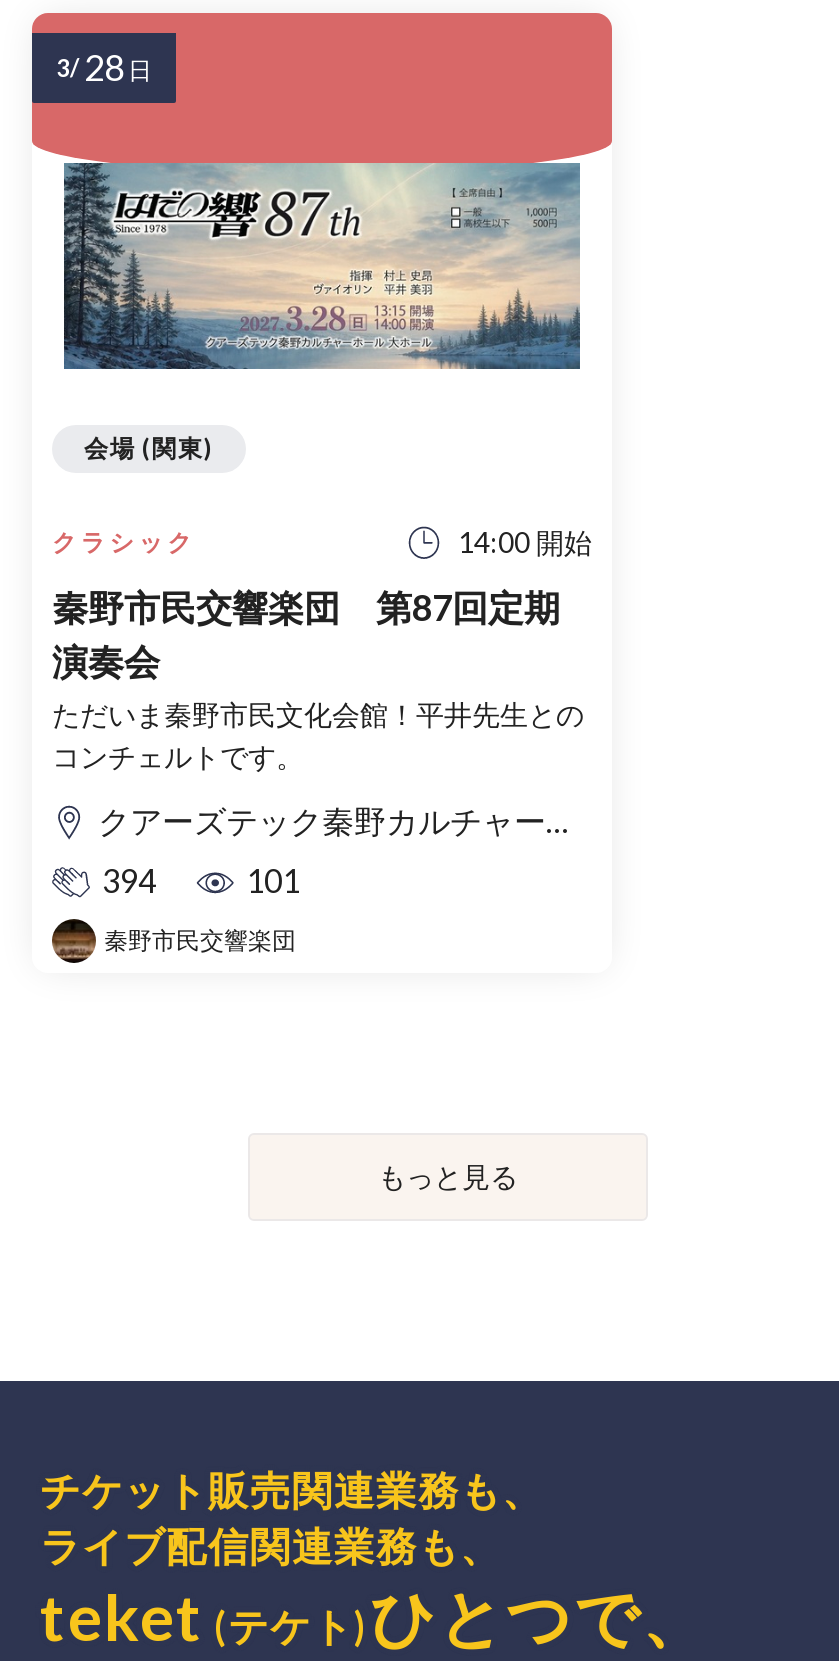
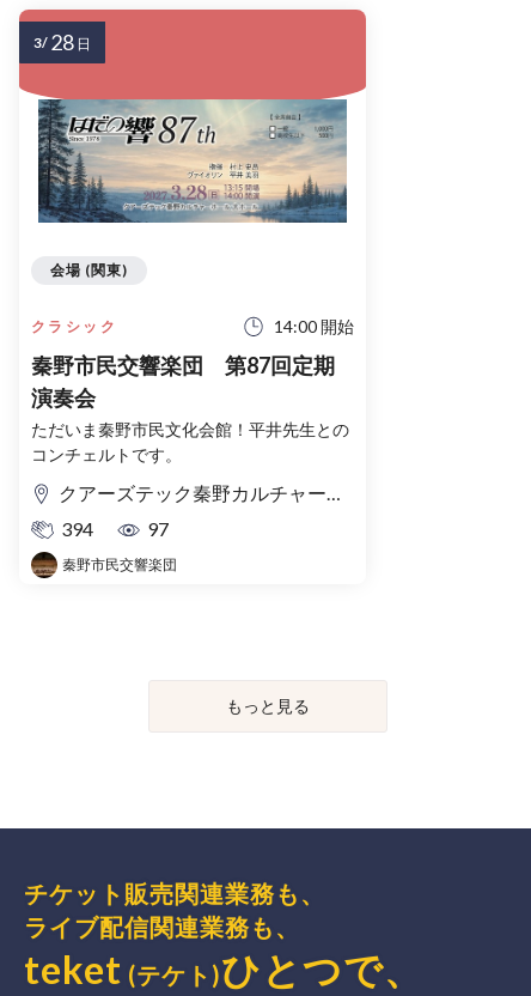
[246,862,300,900] 101 -> [147,518,169,540] 97

